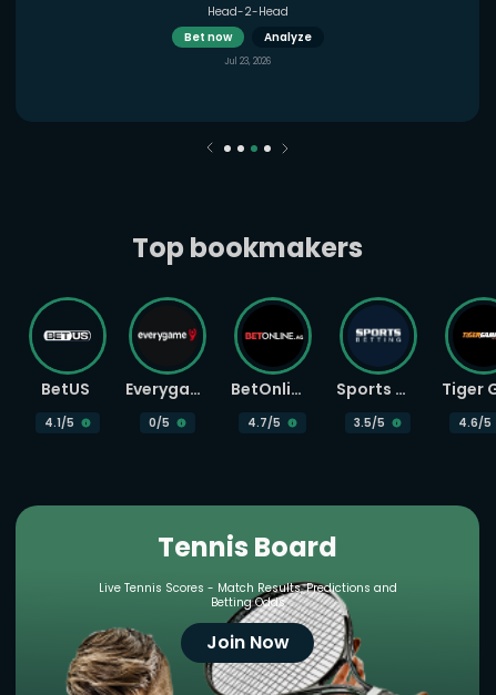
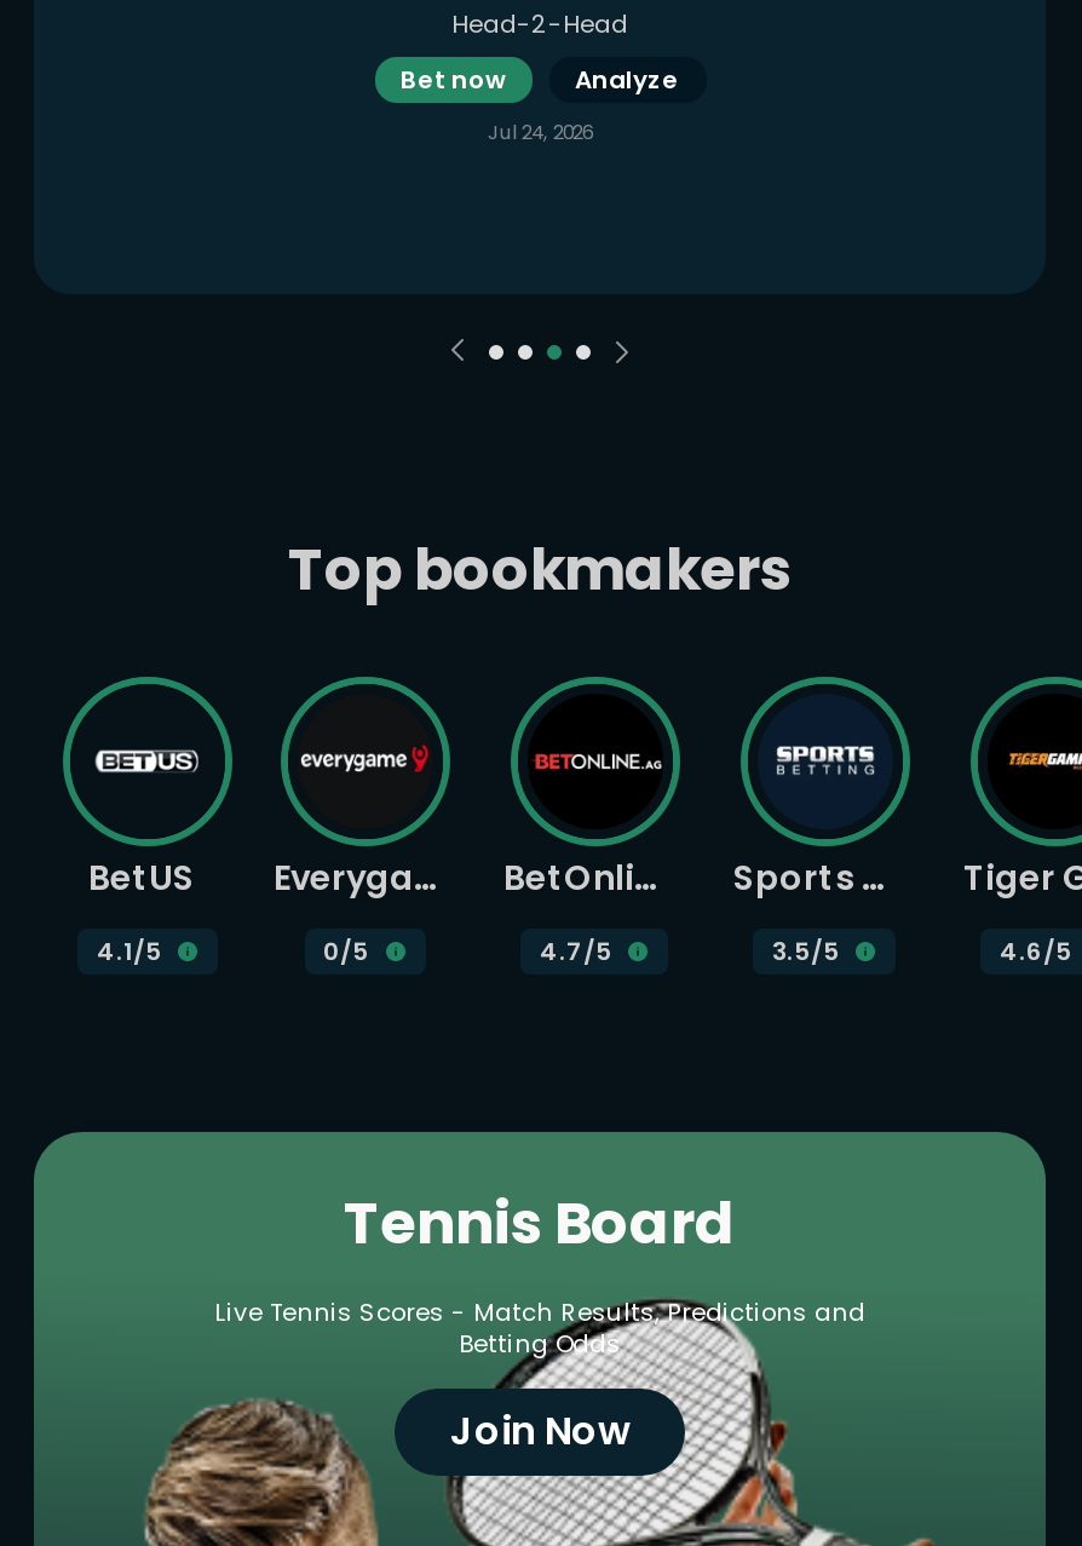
[224,55,271,67] Jul 23, 2026 -> [488,120,592,146] Jul 24, 2026

